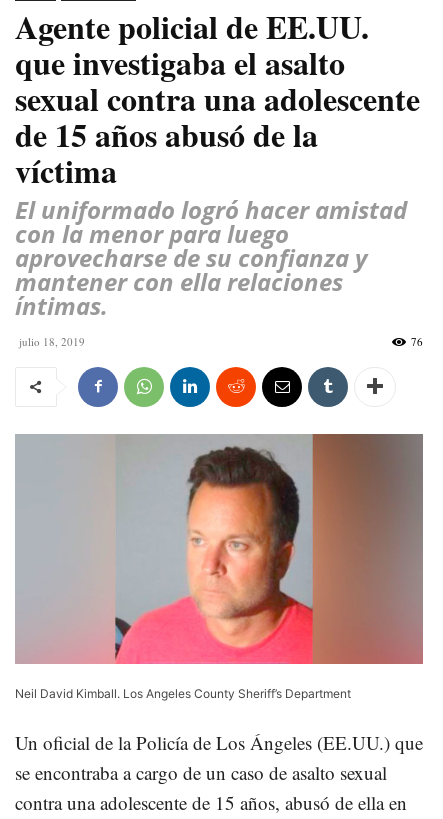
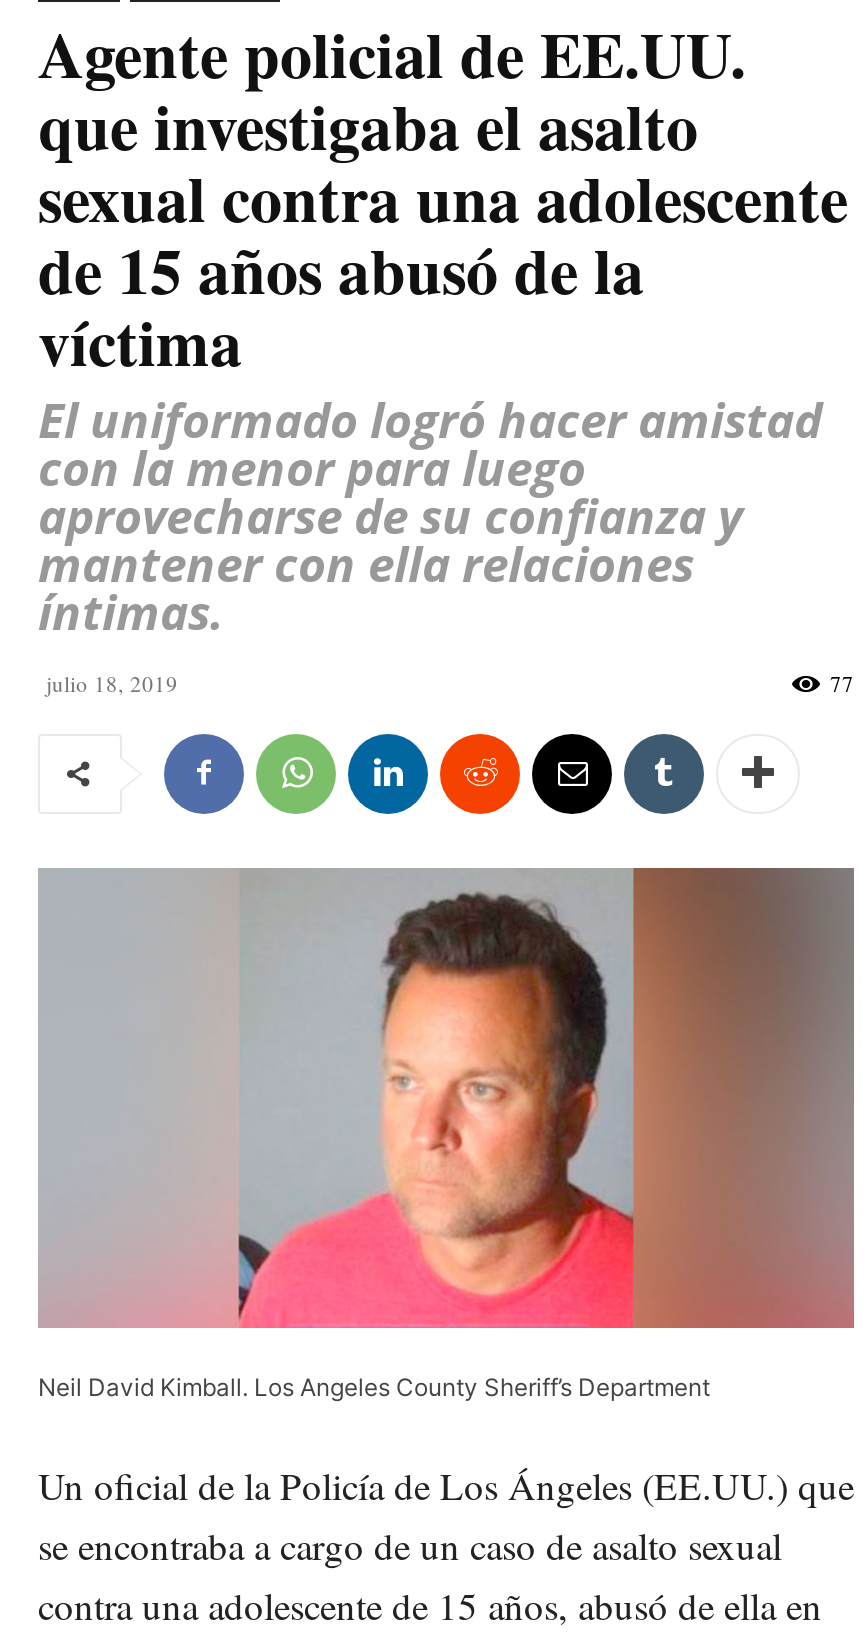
[411,334,423,349] 76 -> [830,668,854,698] 77

